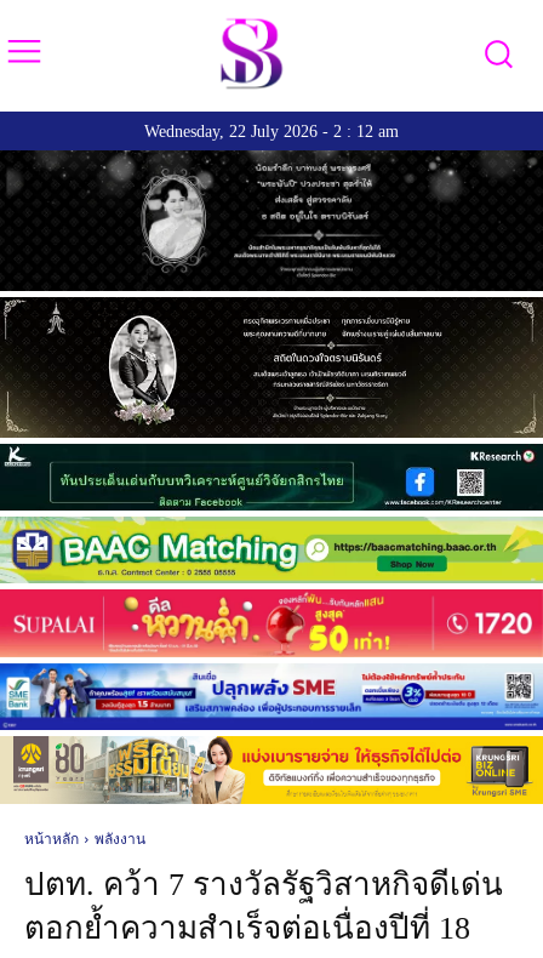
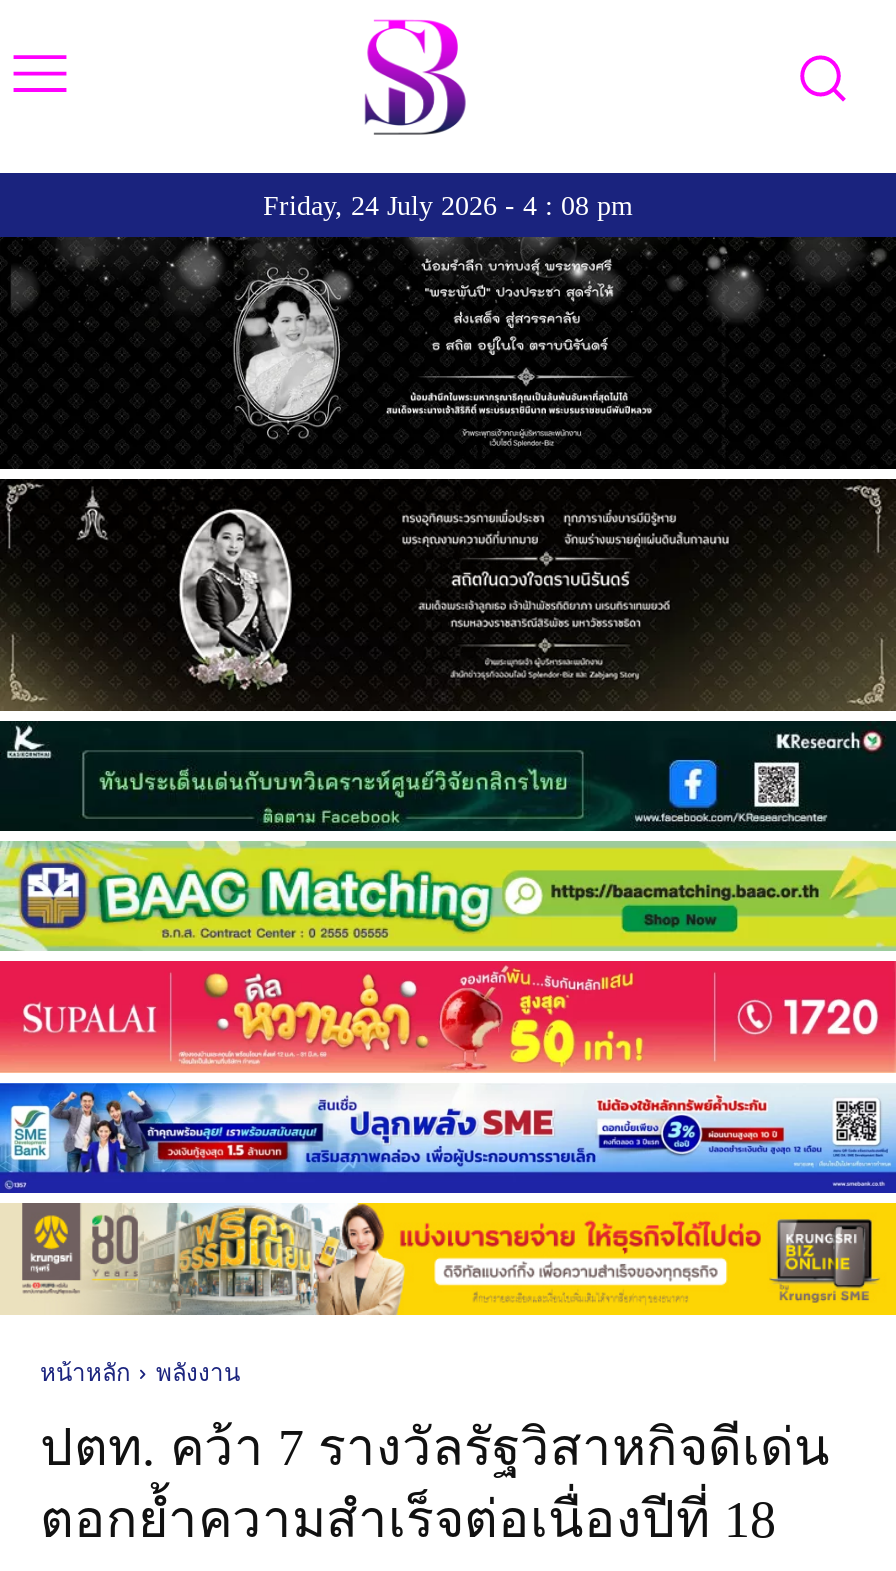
[144,123,399,141] Wednesday, 22 July 2026 - 2 : 12 am -> [263,192,633,222] Friday, 24 July 2026 - 4 : 08 pm

